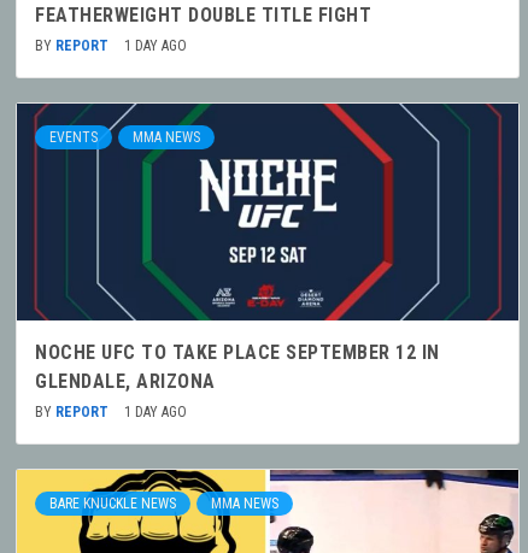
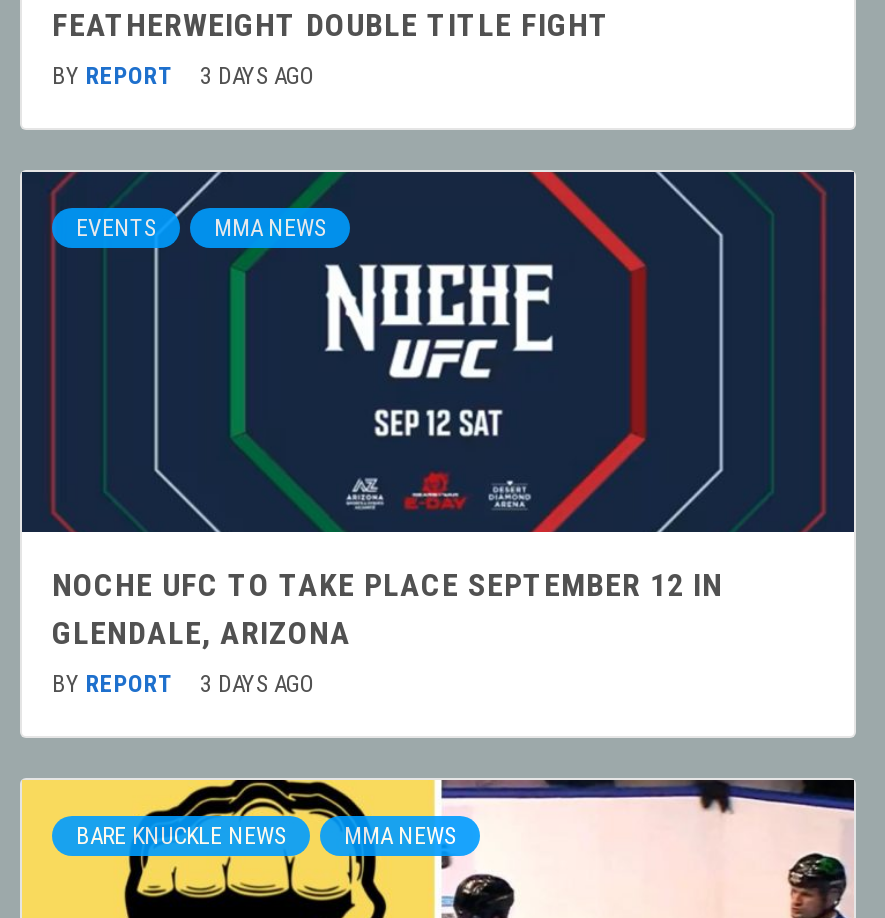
[35,37,187,54] BY REPORT 1 DAY AGO -> [52,62,316,90] BY REPORT 3 DAYS AGO
[35,404,187,420] BY REPORT 1 DAY AGO -> [52,670,316,698] BY REPORT 3 DAYS AGO

